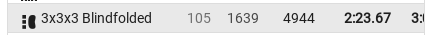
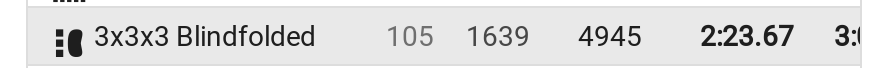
[283,10,315,26] 4944 -> [578,20,642,52] 4945

